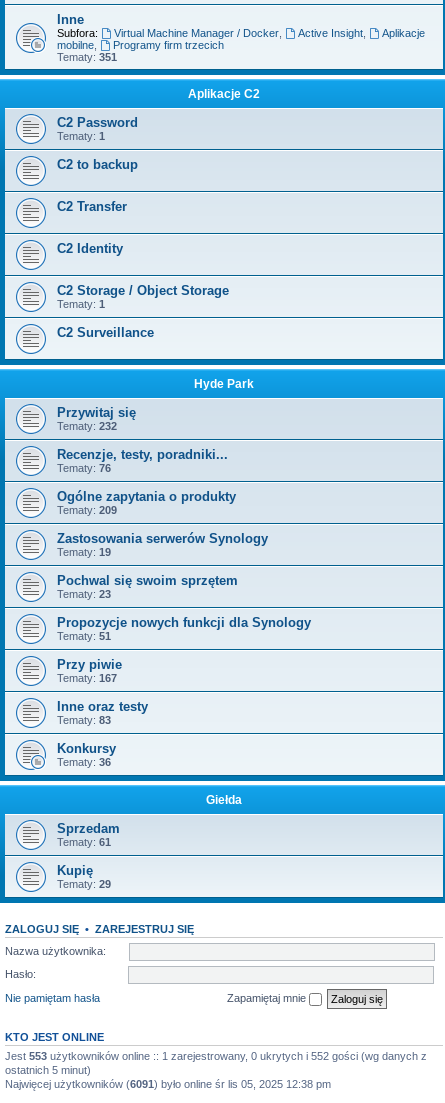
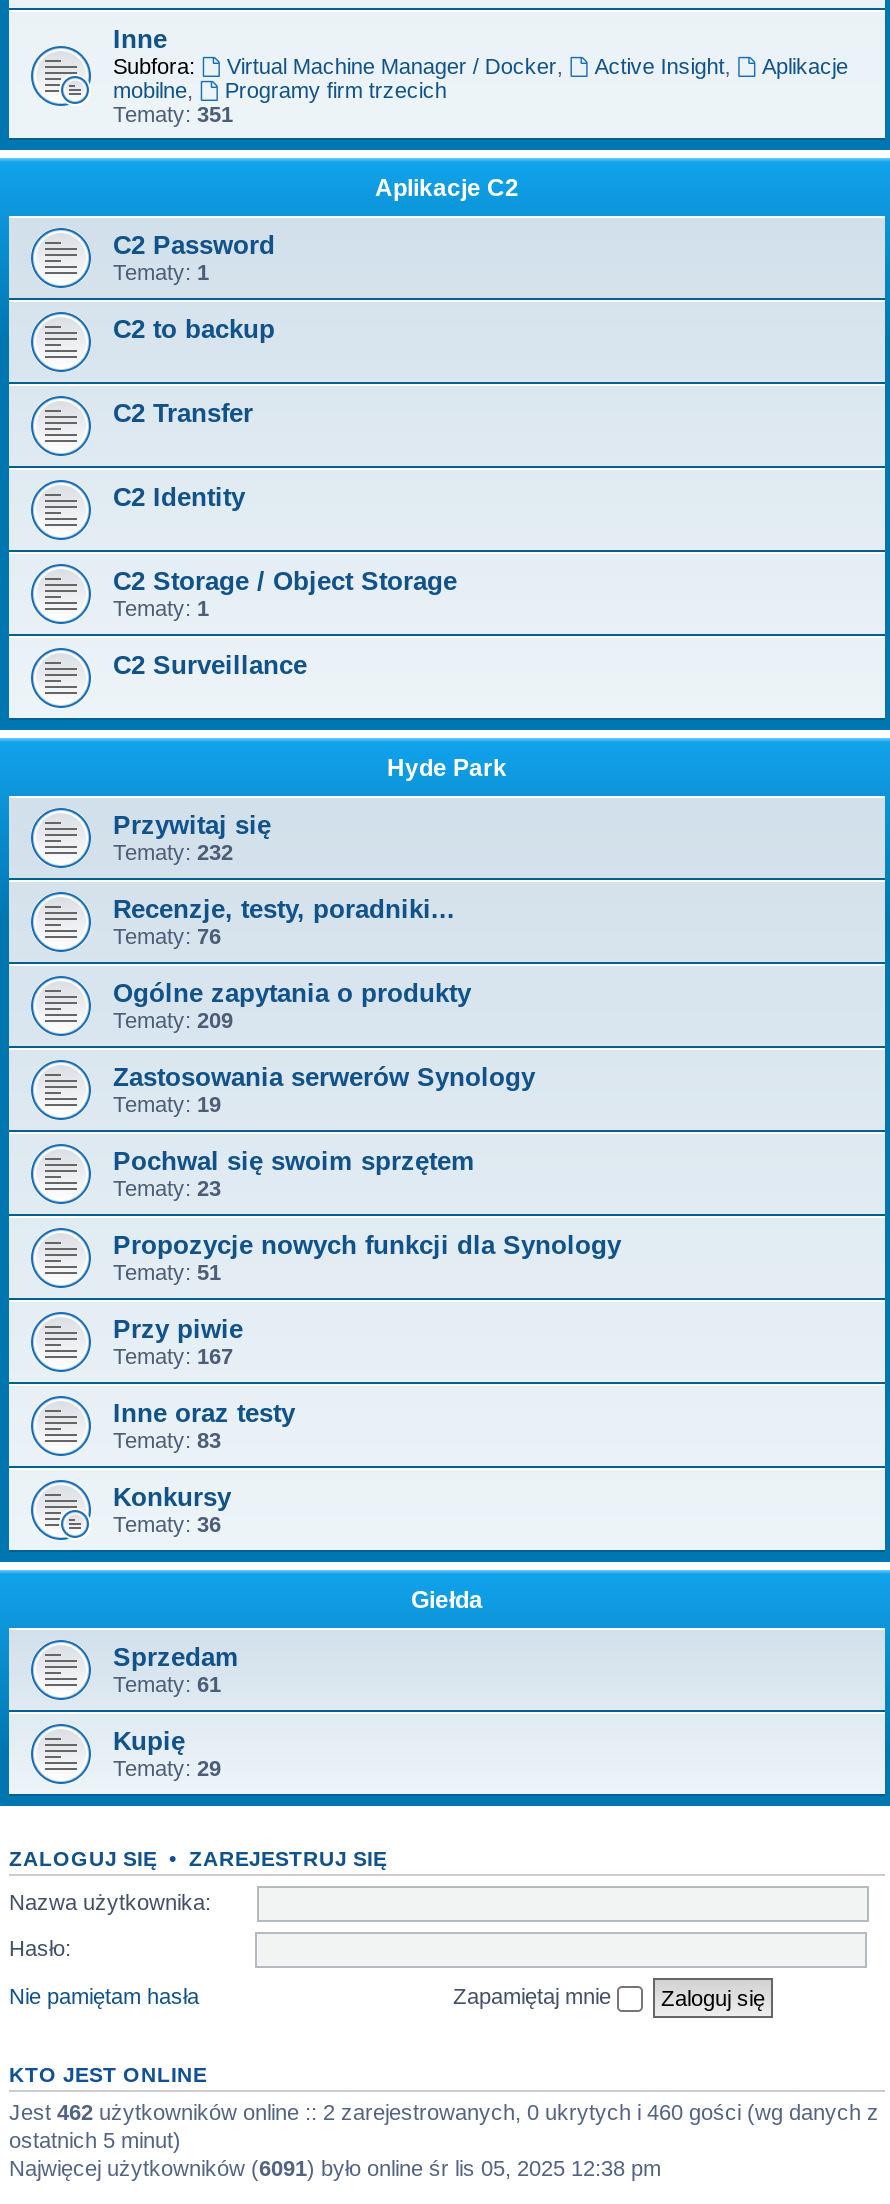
[5,1049,427,1061] Jest 553 użytkowników online :: 1 zarejestrowany, 0 ukrytych i 552 gości (wg danych z -> [9,2099,879,2123] Jest 462 użytkowników online :: 2 zarejestrowanych, 0 ukrytych i 460 gości (wg danych z

